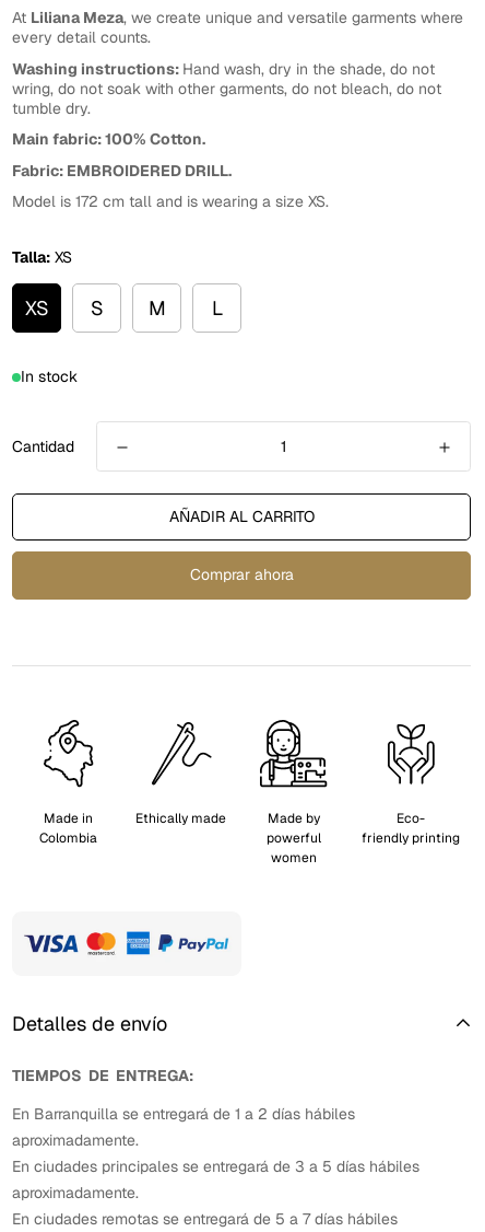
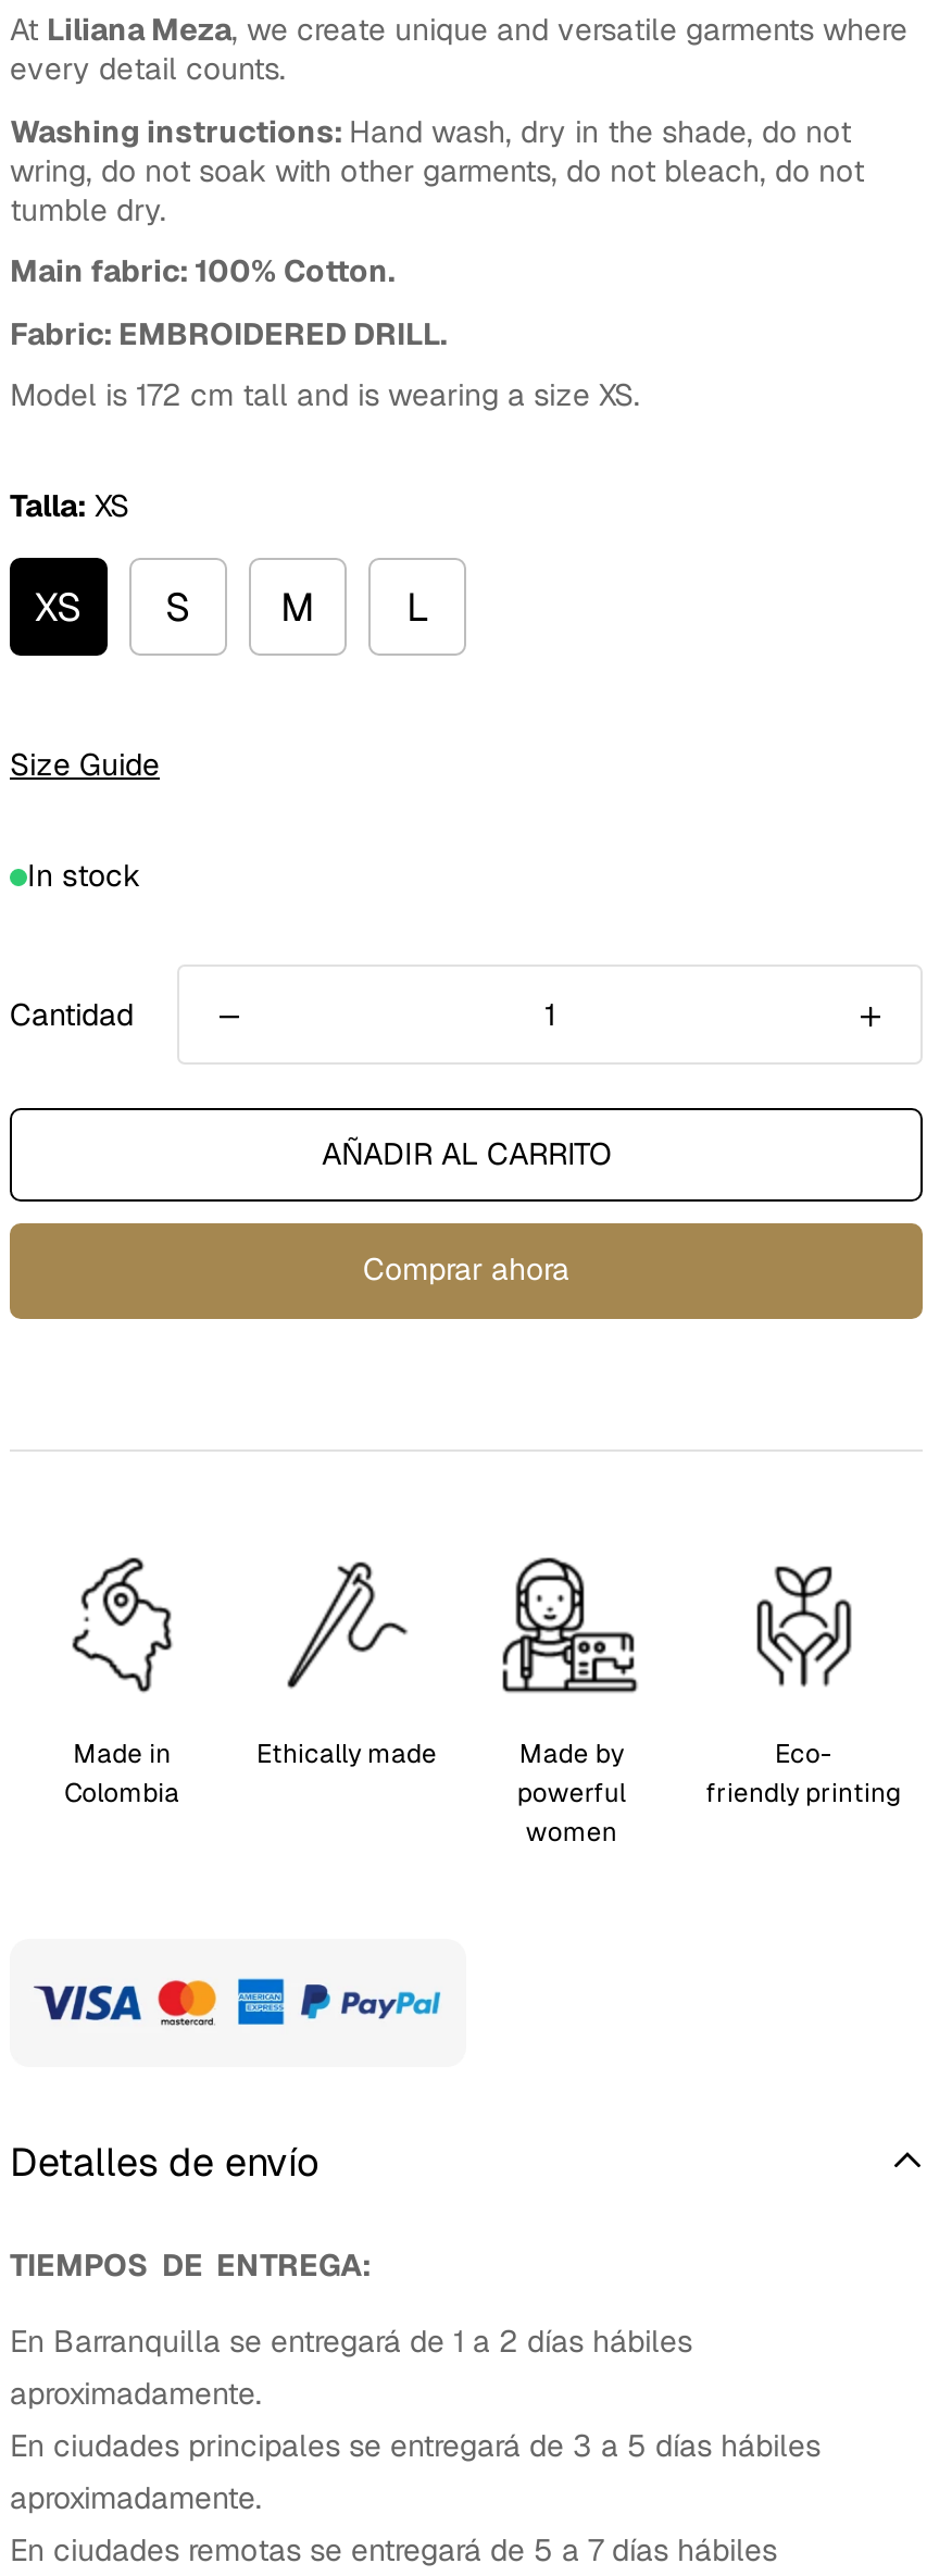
none -> [10,745,160,784] Size Guide

